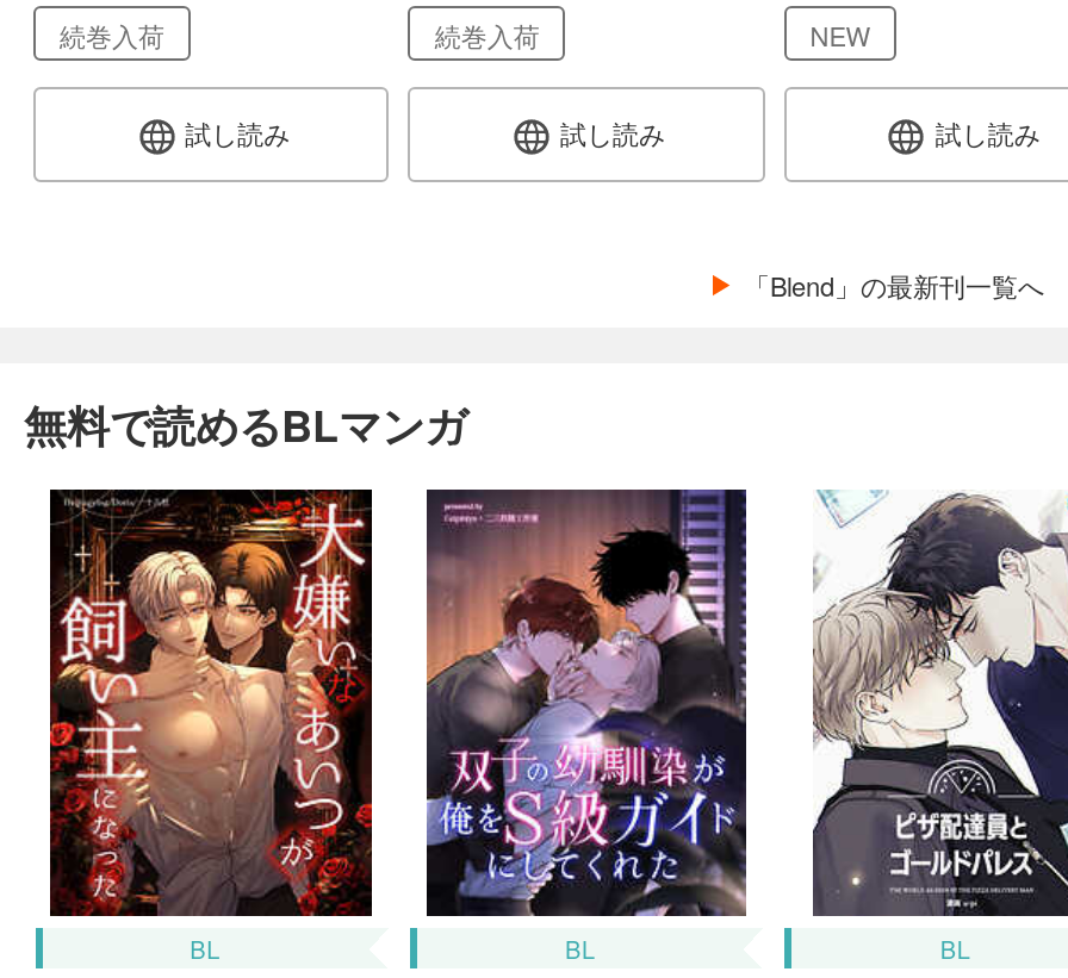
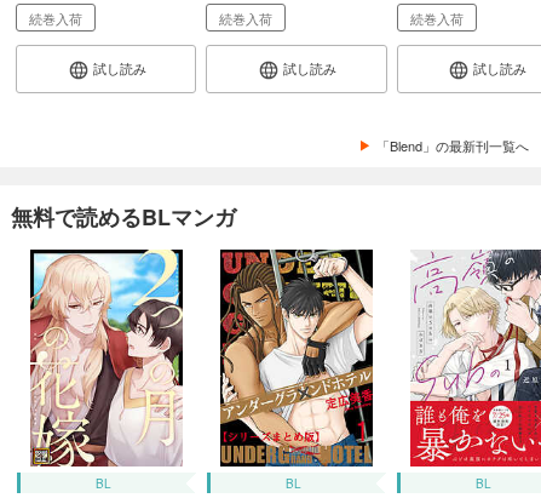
[810,16,869,55] NEW -> [410,9,463,28] 続巻入荷
[48,487,374,918] [image] -> [24,250,188,468] [image]
[424,487,749,918] [image] -> [215,248,378,468] [image]
[811,490,1061,918] [image] -> [409,248,537,468] [image]

